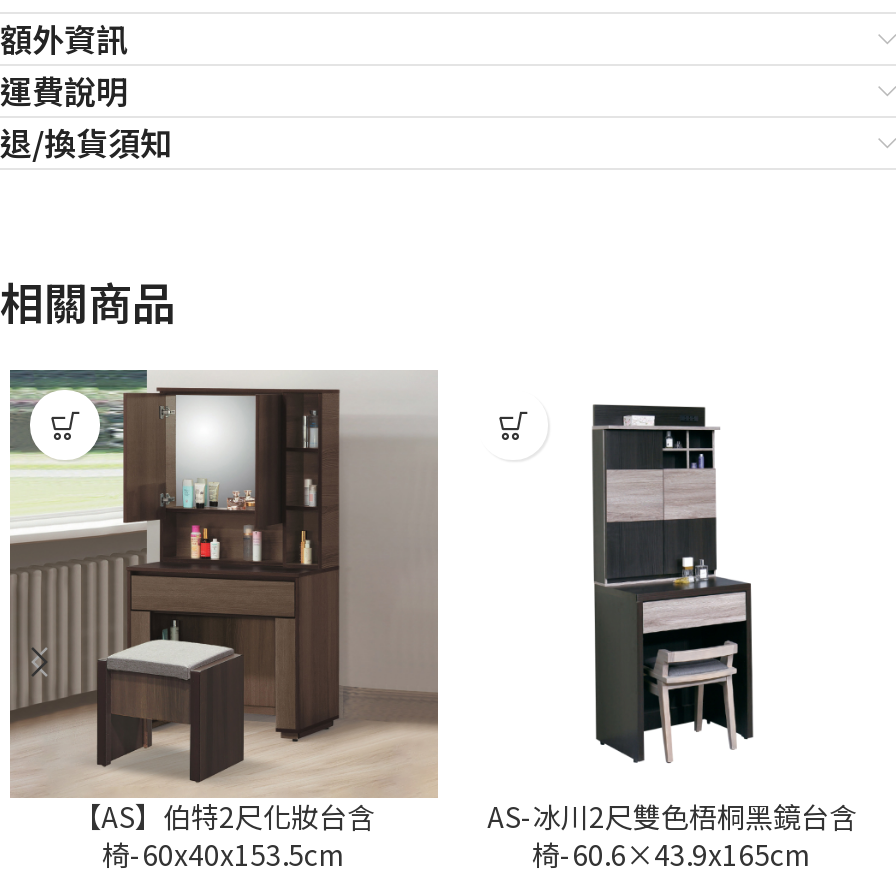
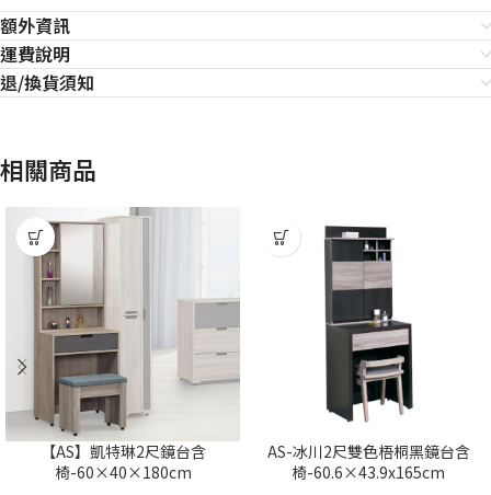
[8,368,438,836] [image] | 【AS】伯特2尺化妝台含 -> [5,207,239,462] [image] | 【AS】凱特琳2尺鏡台含
[102,834,346,874] 椅-60x40x153.5cm -> [54,461,191,483] 椅-60×40×180cm

